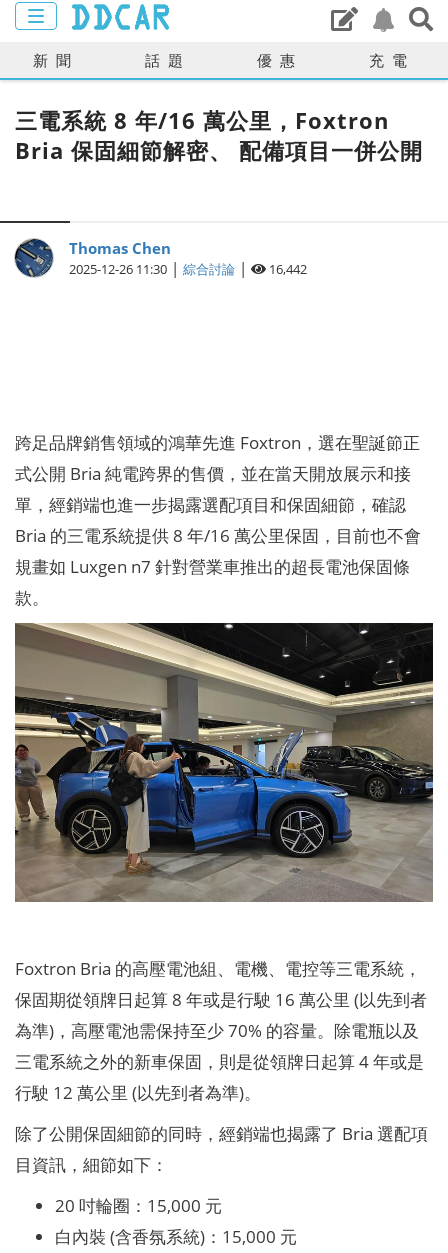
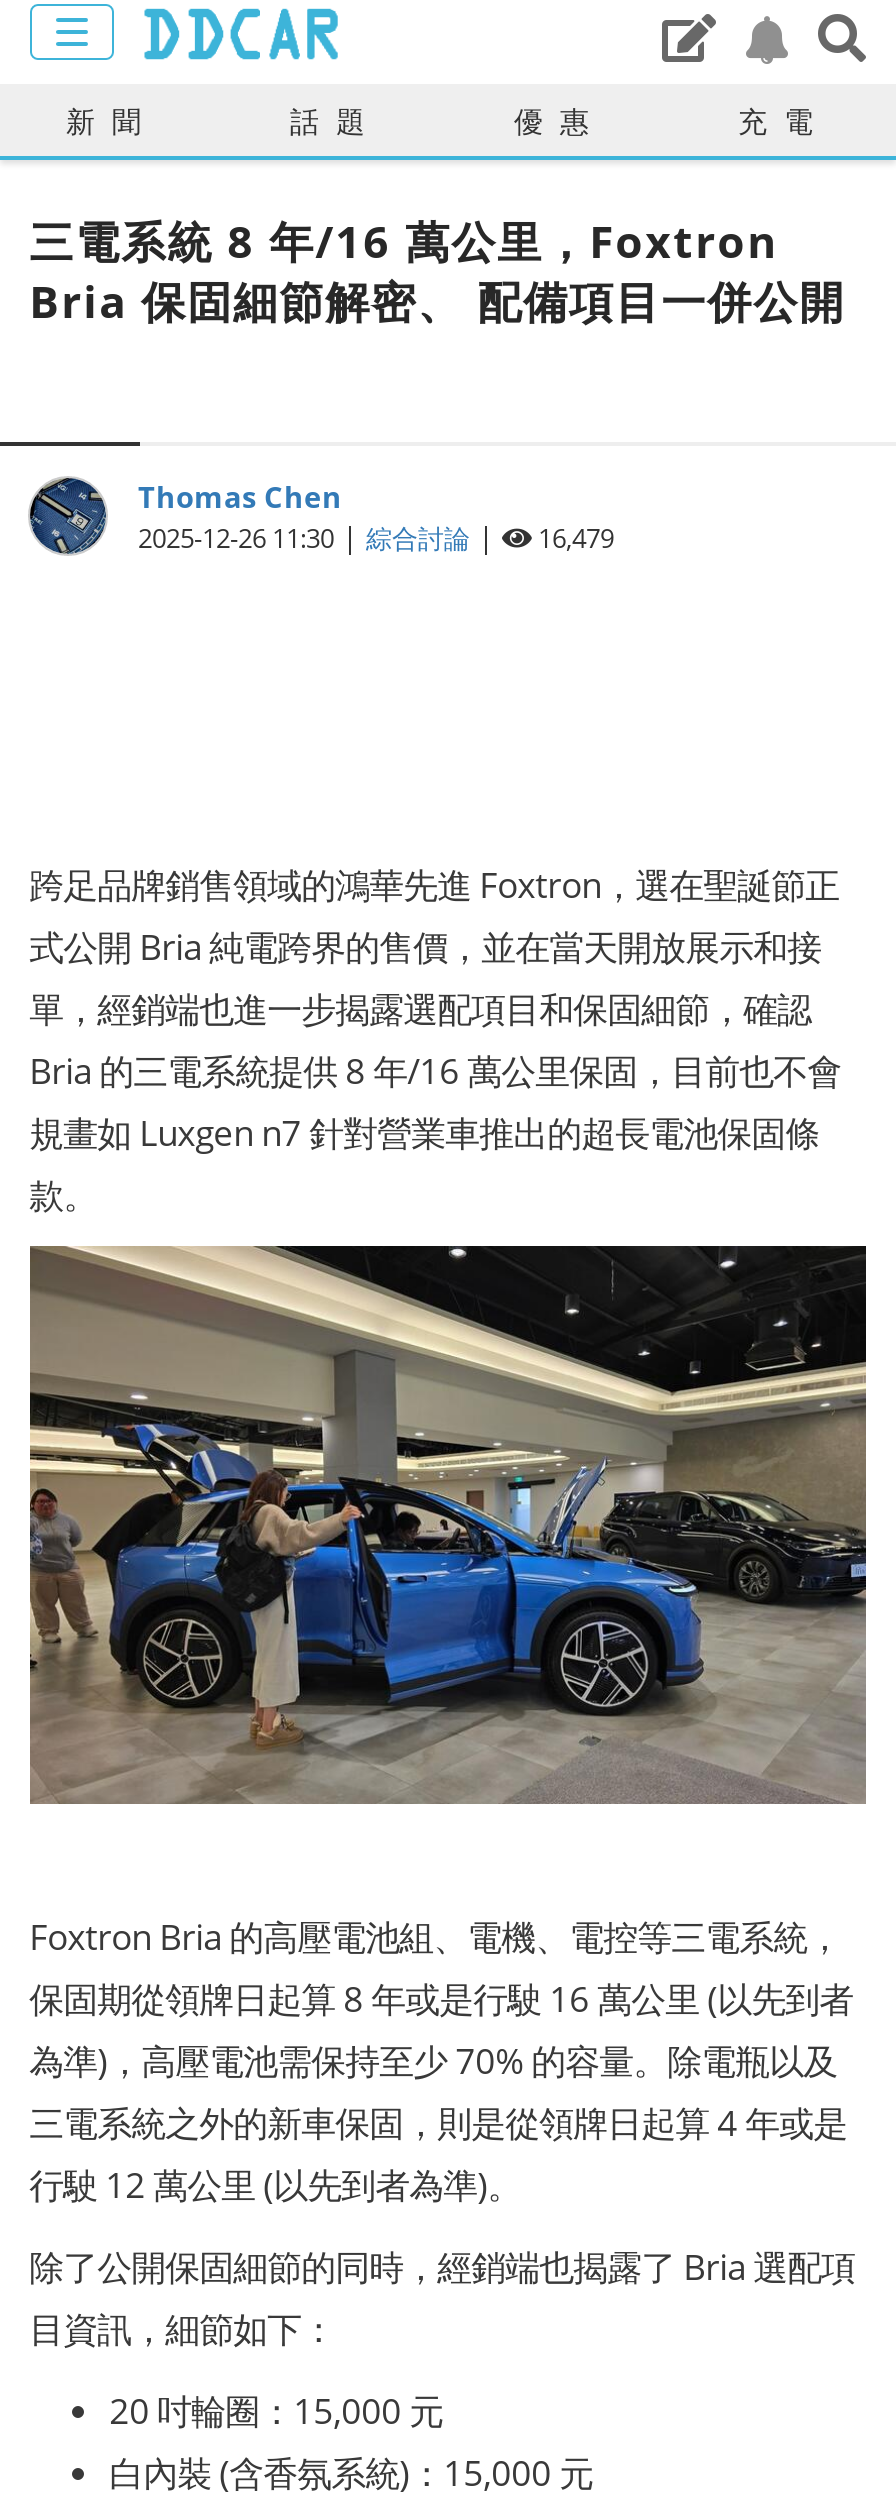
[266,260,307,278] 16,442 -> [532,520,614,556] 16,479

